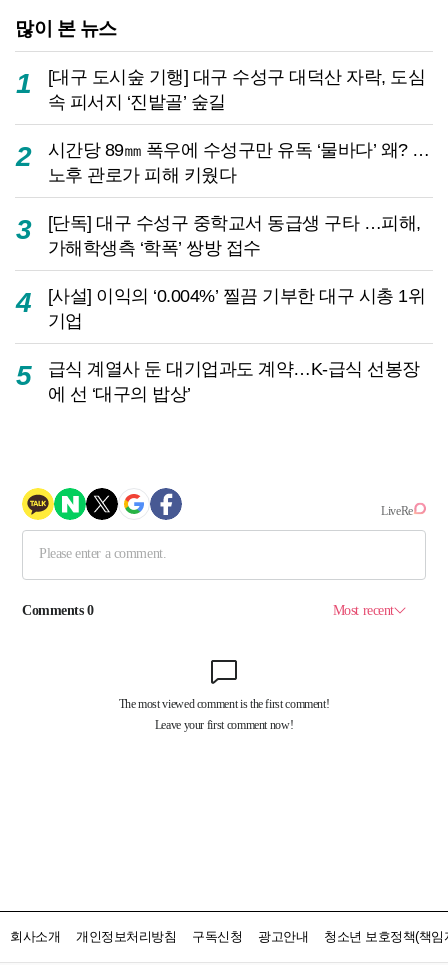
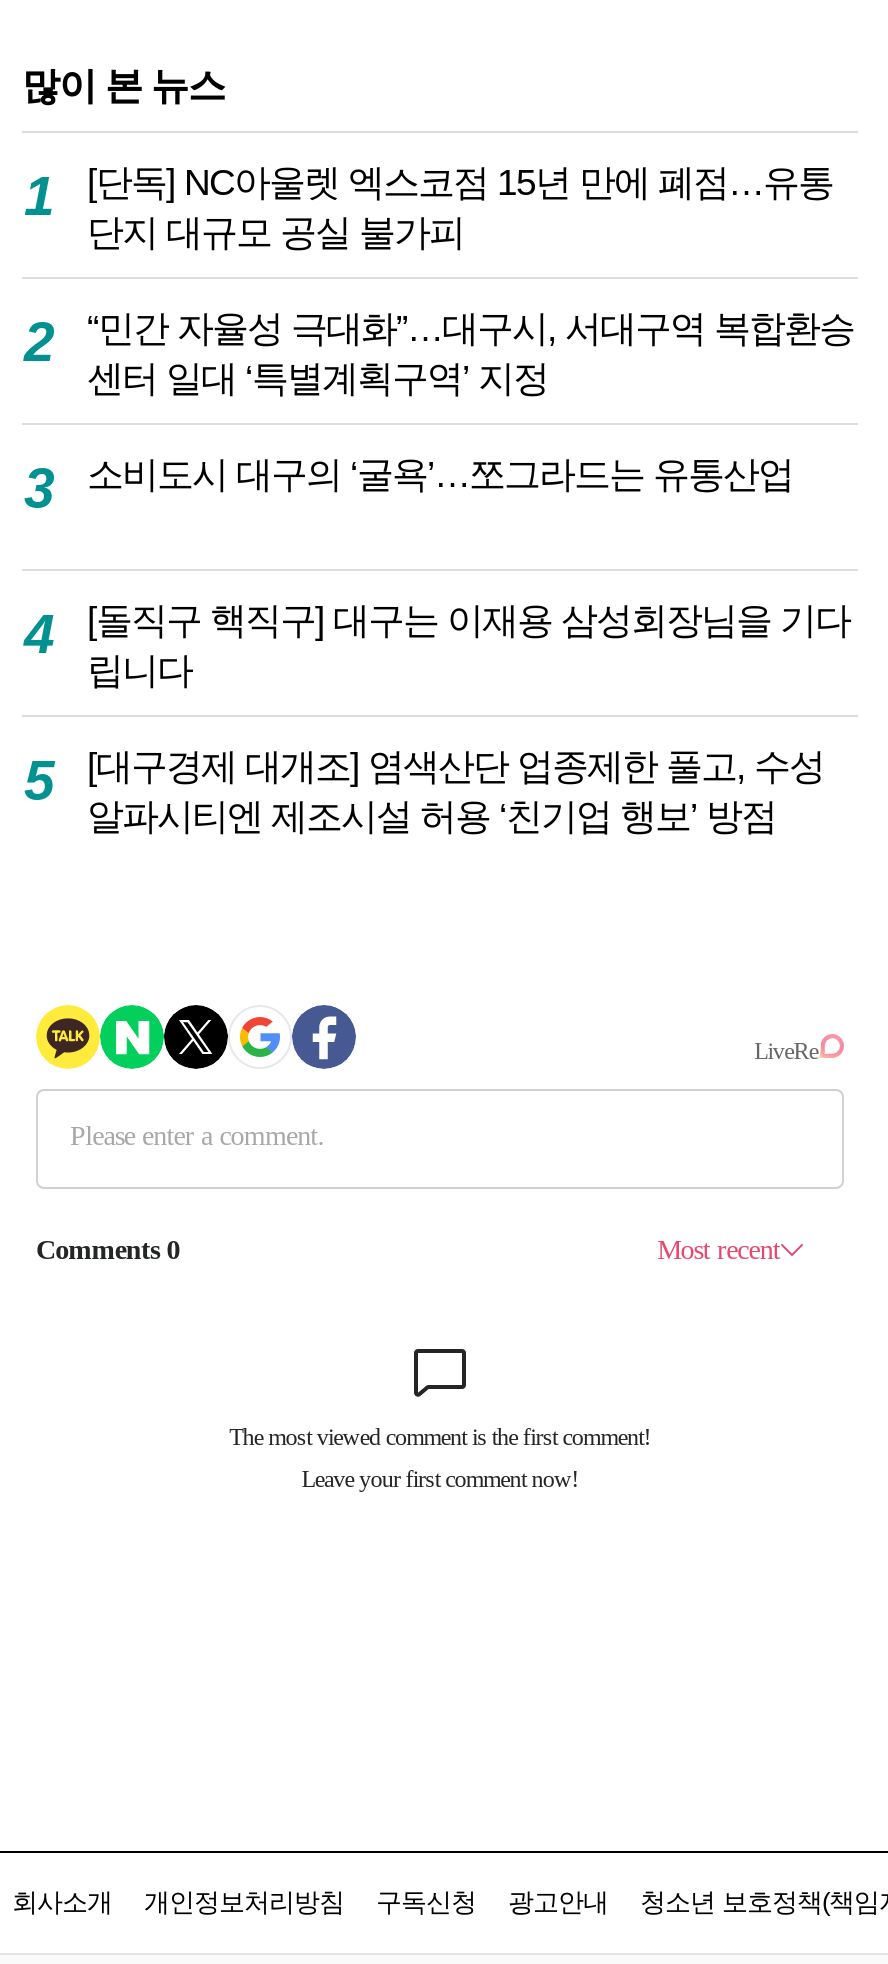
[47,66,425,112] [대구 도시숲 기행] 대구 수성구 대덕산 자락, 도심 | 속 피서지 ‘진밭골’ 숲길 -> [87,161,833,253] [단독] NC아울렛 엑스코점 15년 만에 폐점…유통 | 단지 대규모 공실 불가피
[47,139,429,185] 시간당 89㎜ 폭우에 수성구만 유독 ‘물바다’ 왜? … | 노후 관로가 피해 키웠다 -> [87,307,854,399] “민간 자율성 극대화”…대구시, 서대구역 복합환승 | 센터 일대 ‘특별계획구역’ 지정
[47,212,420,258] [단독] 대구 수성구 중학교서 동급생 구타 …피해, | 가해학생측 ‘학폭’ 쌍방 접수 -> [87,453,793,495] 소비도시 대구의 ‘굴욕’…쪼그라드는 유통산업
[47,285,425,331] [사설] 이익의 ‘0.004%’ 찔끔 기부한 대구 시총 1위 | 기업 -> [87,599,850,691] [돌직구 핵직구] 대구는 이재용 삼성회장님을 기다 | 립니다
[47,358,419,404] 급식 계열사 둔 대기업과도 계약…K-급식 선봉장 | 에 선 ‘대구의 밥상’ -> [87,745,824,837] [대구경제 대개조] 염색산단 업종제한 풀고, 수성 | 알파시티엔 제조시설 허용 ‘친기업 행보’ 방점

